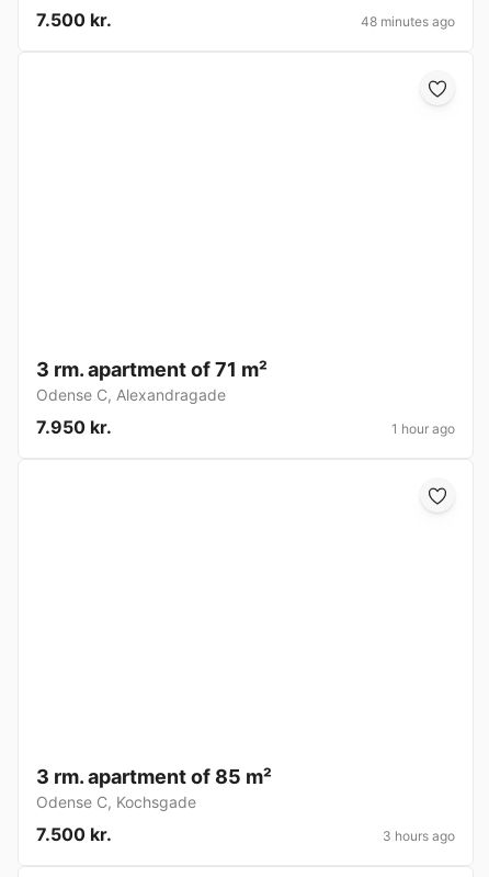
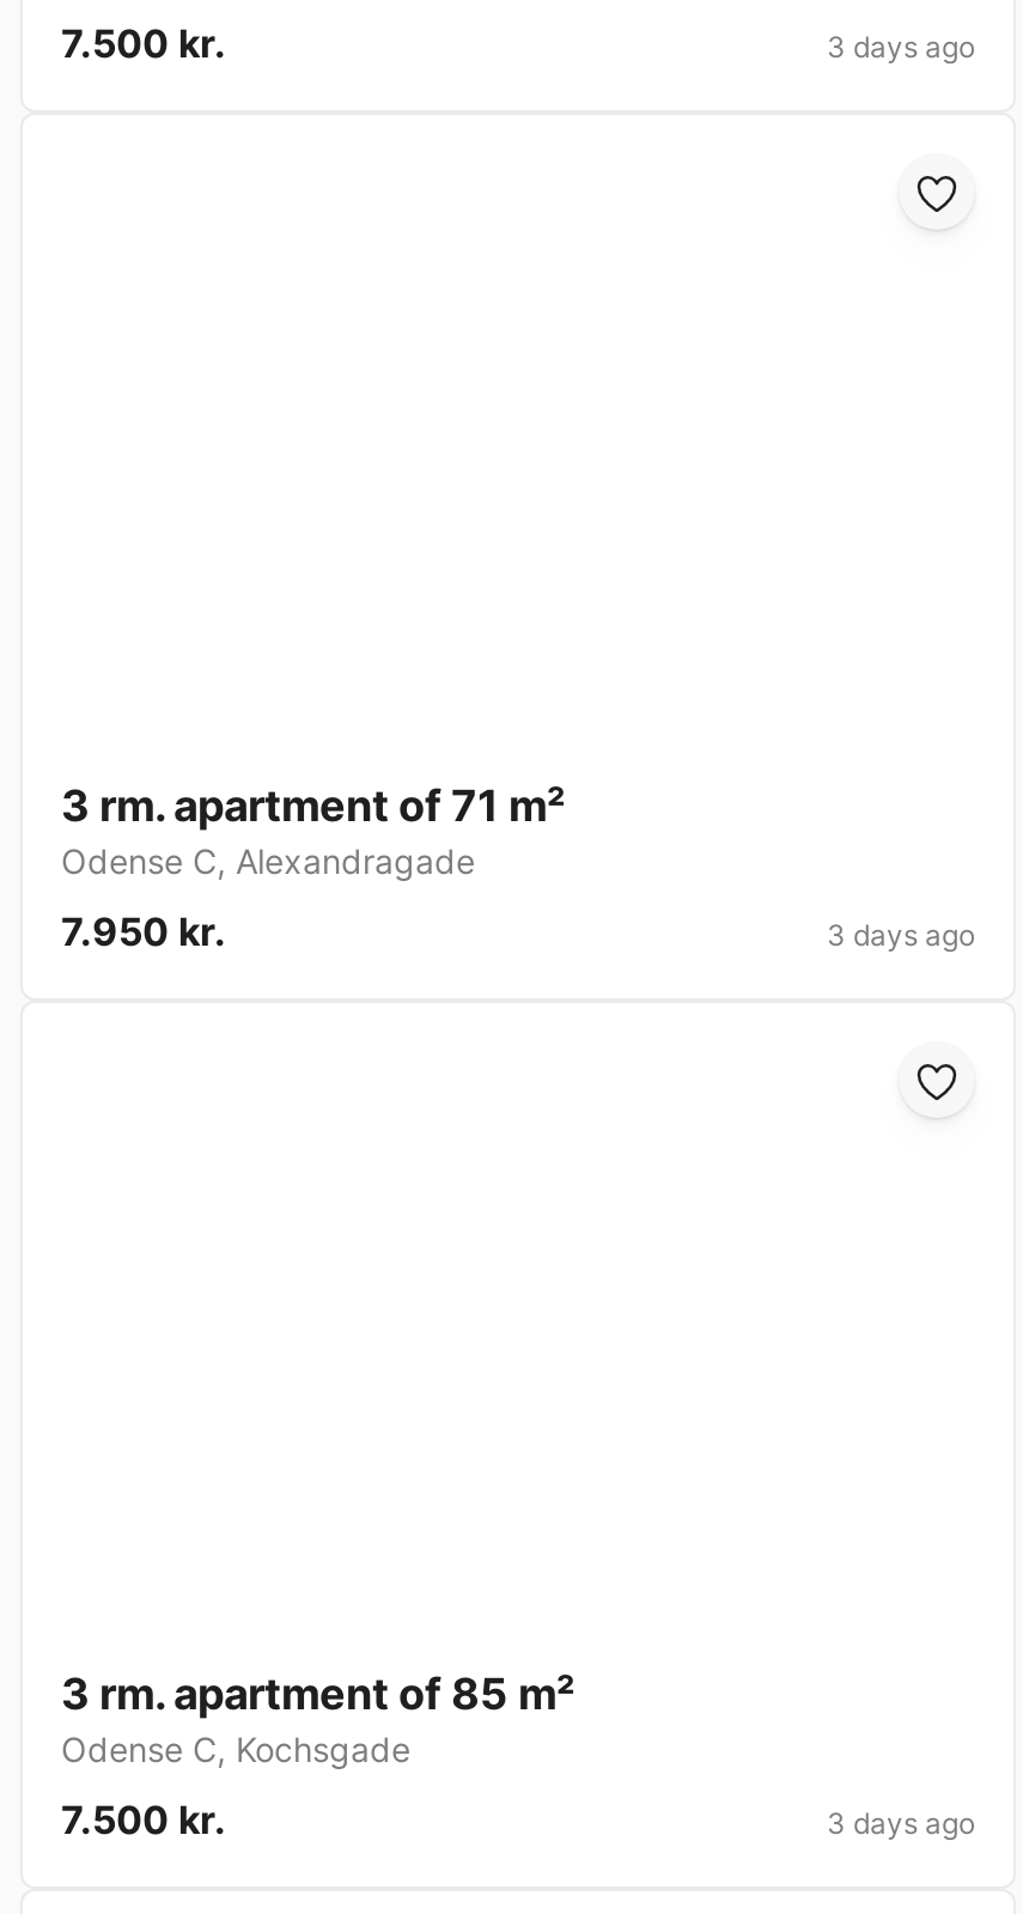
[361,14,455,30] 48 minutes ago -> [827,30,975,66] 3 days ago
[391,421,455,437] 1 hour ago -> [827,918,975,954] 3 days ago
[383,828,455,845] 3 hours ago -> [827,1806,975,1842] 3 days ago

